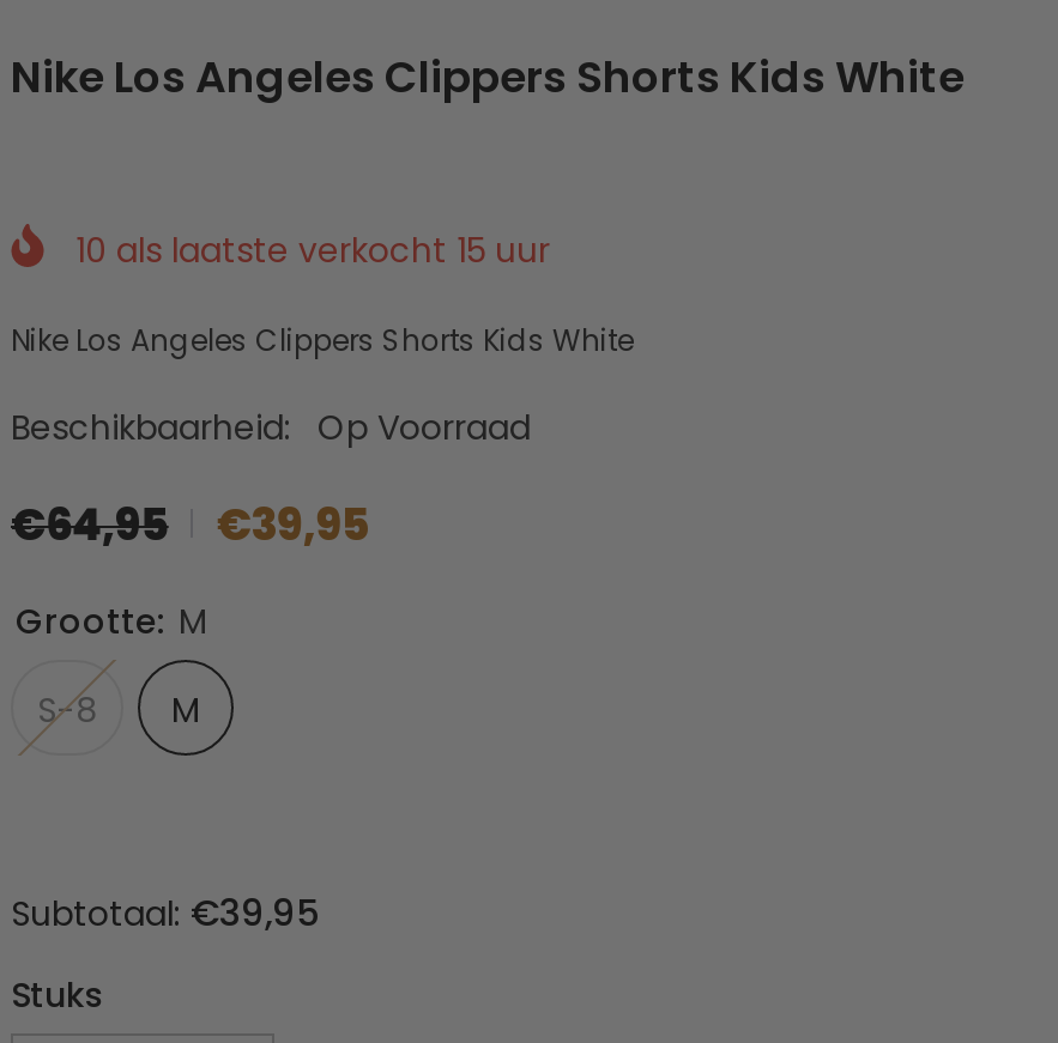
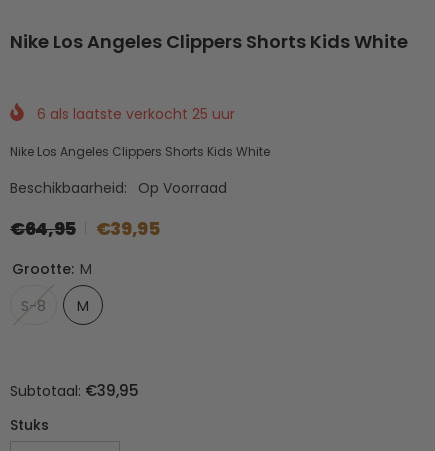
[75,227,550,275] 10 als laatste verkocht 15 uur -> [37,104,235,124] 6 als laatste verkocht 25 uur

